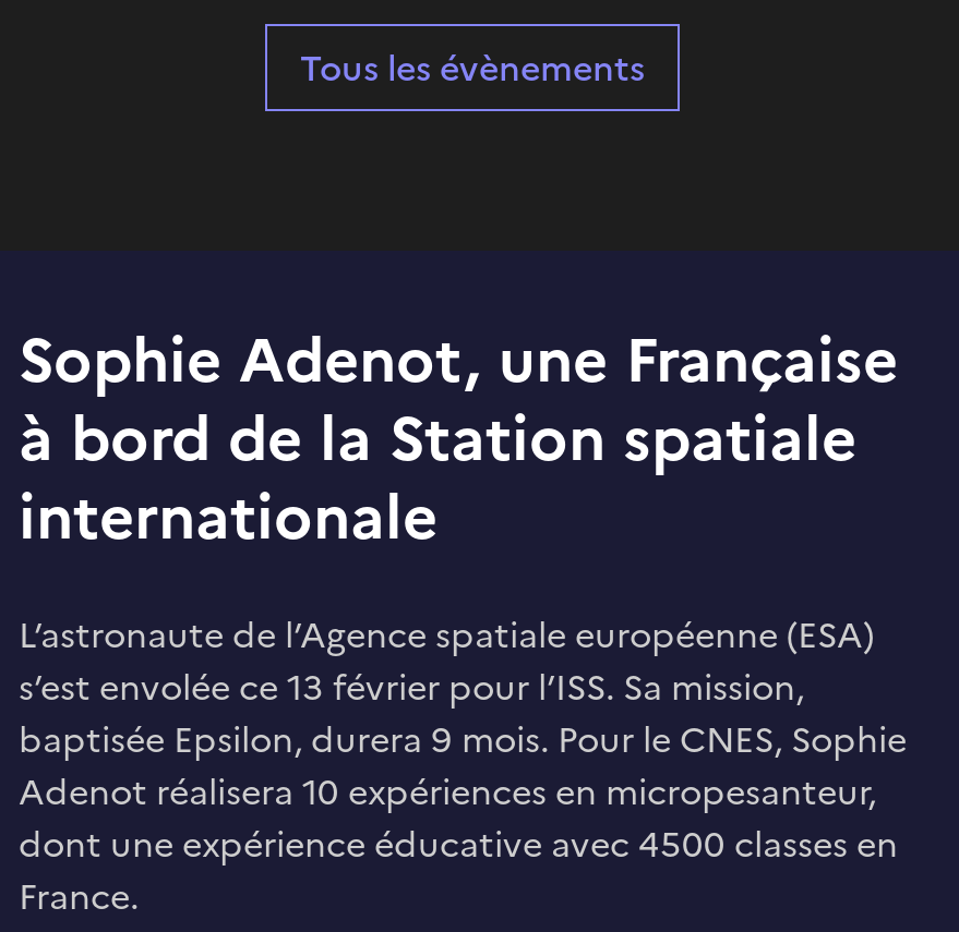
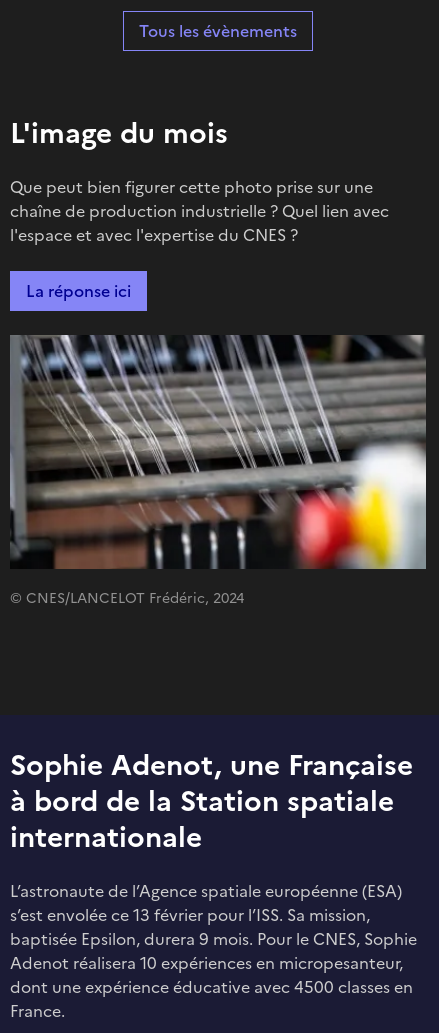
none -> [9,334,427,608] [image] | © CNES/LANCELOT Frédéric, 2024
none -> [10,111,389,302] L'image du mois | Que peut bien figurer cette photo prise sur une | chaîne de production industrielle ? Quel lien avec | l'espace et avec l'expertise du CNES ? | La réponse ici

